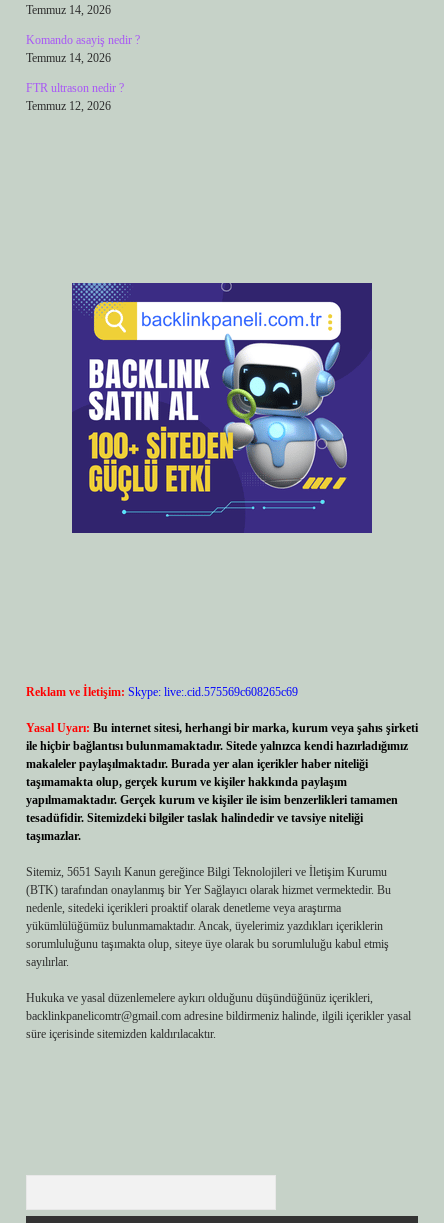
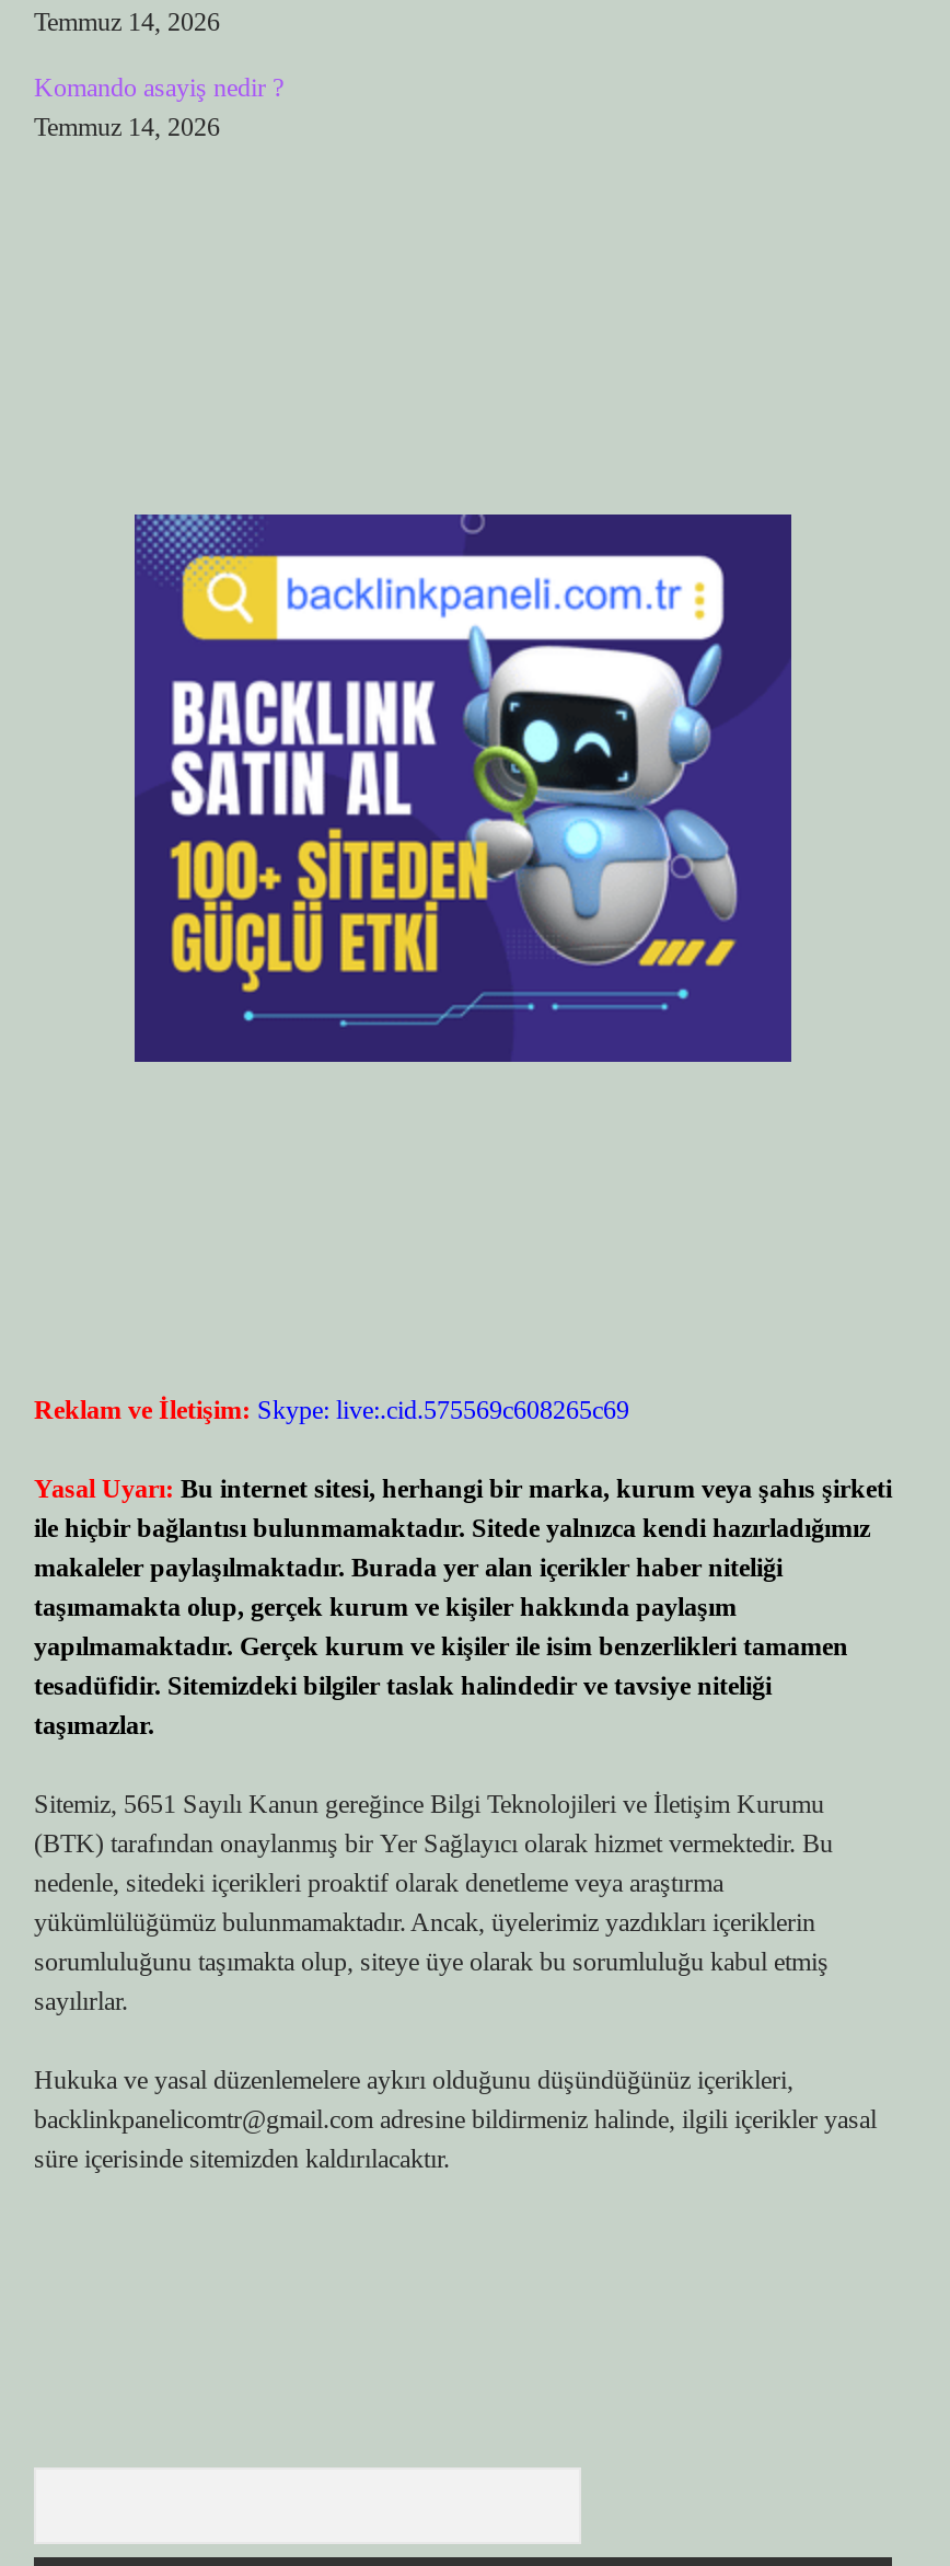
[26,81,124,113] FTR ultrason nedir ? | Temmuz 12, 2026 -> none

